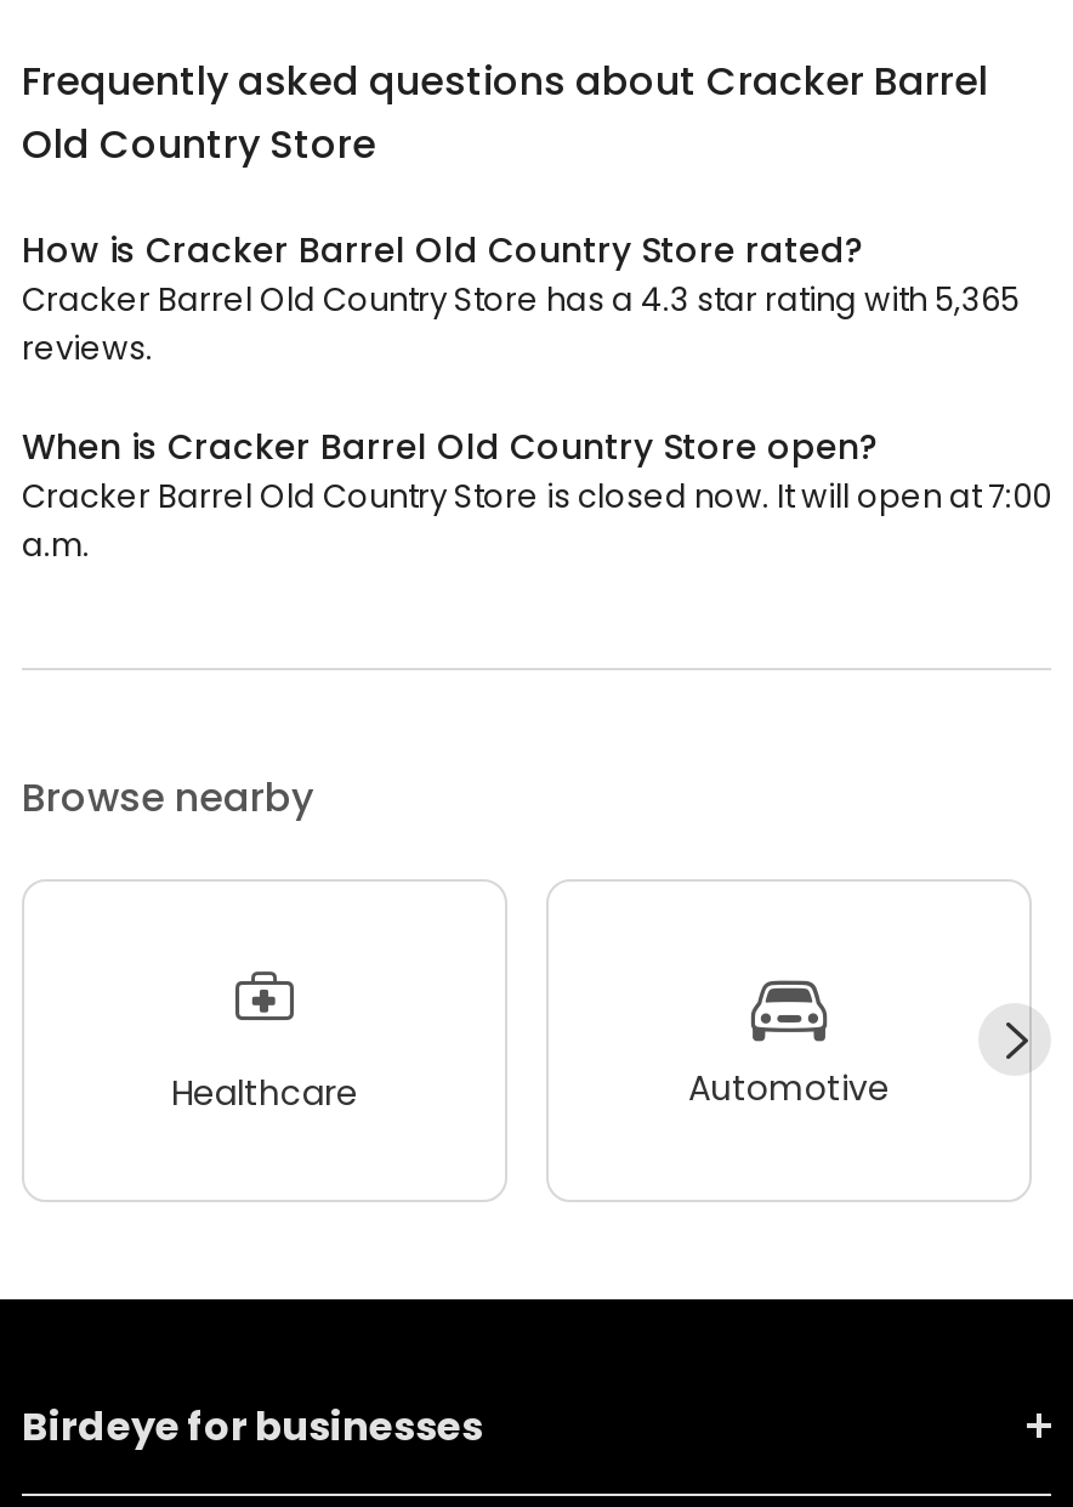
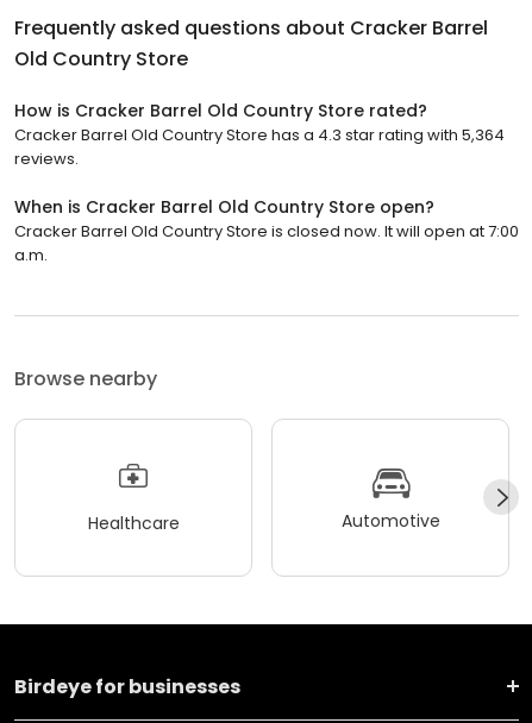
[22,277,1020,323] Cracker Barrel Old Country Store has a 4.3 star rating with 5,365 -> [14,124,505,146] Cracker Barrel Old Country Store has a 4.3 star rating with 5,364

